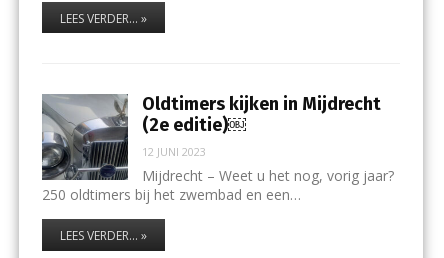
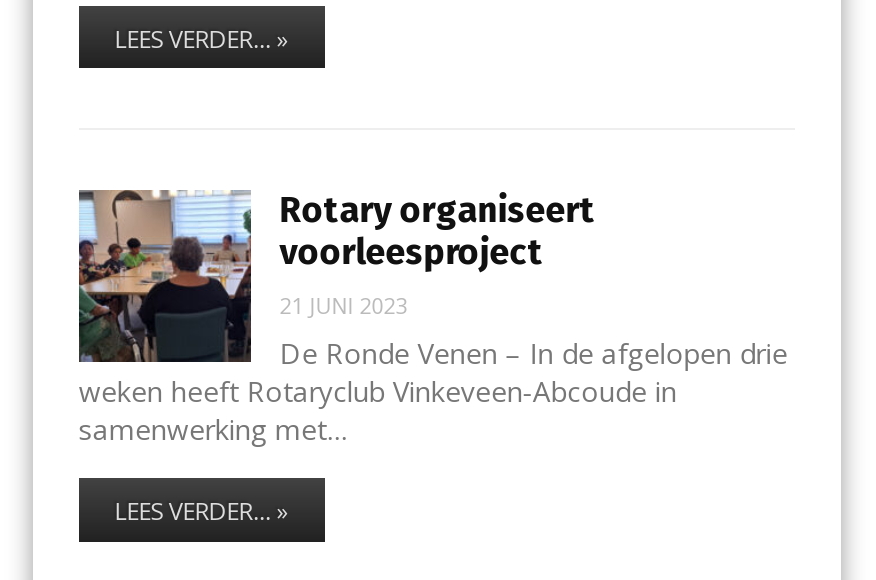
[42,93,394,204] [image] | Oldtimers kijken in Mijdrecht | (2e editie)￼ | 12 JUNI 2023 | Mijdrecht – Weet u het nog, vorig jaar? | 250 oldtimers bij het zwembad en een… -> [79,189,787,449] [image] | Rotary organiseert | voorleesproject | 21 JUNI 2023 | De Ronde Venen – In de afgelopen drie | weken heeft Rotaryclub Vinkeveen-Abcoude in | samenwerking met…

